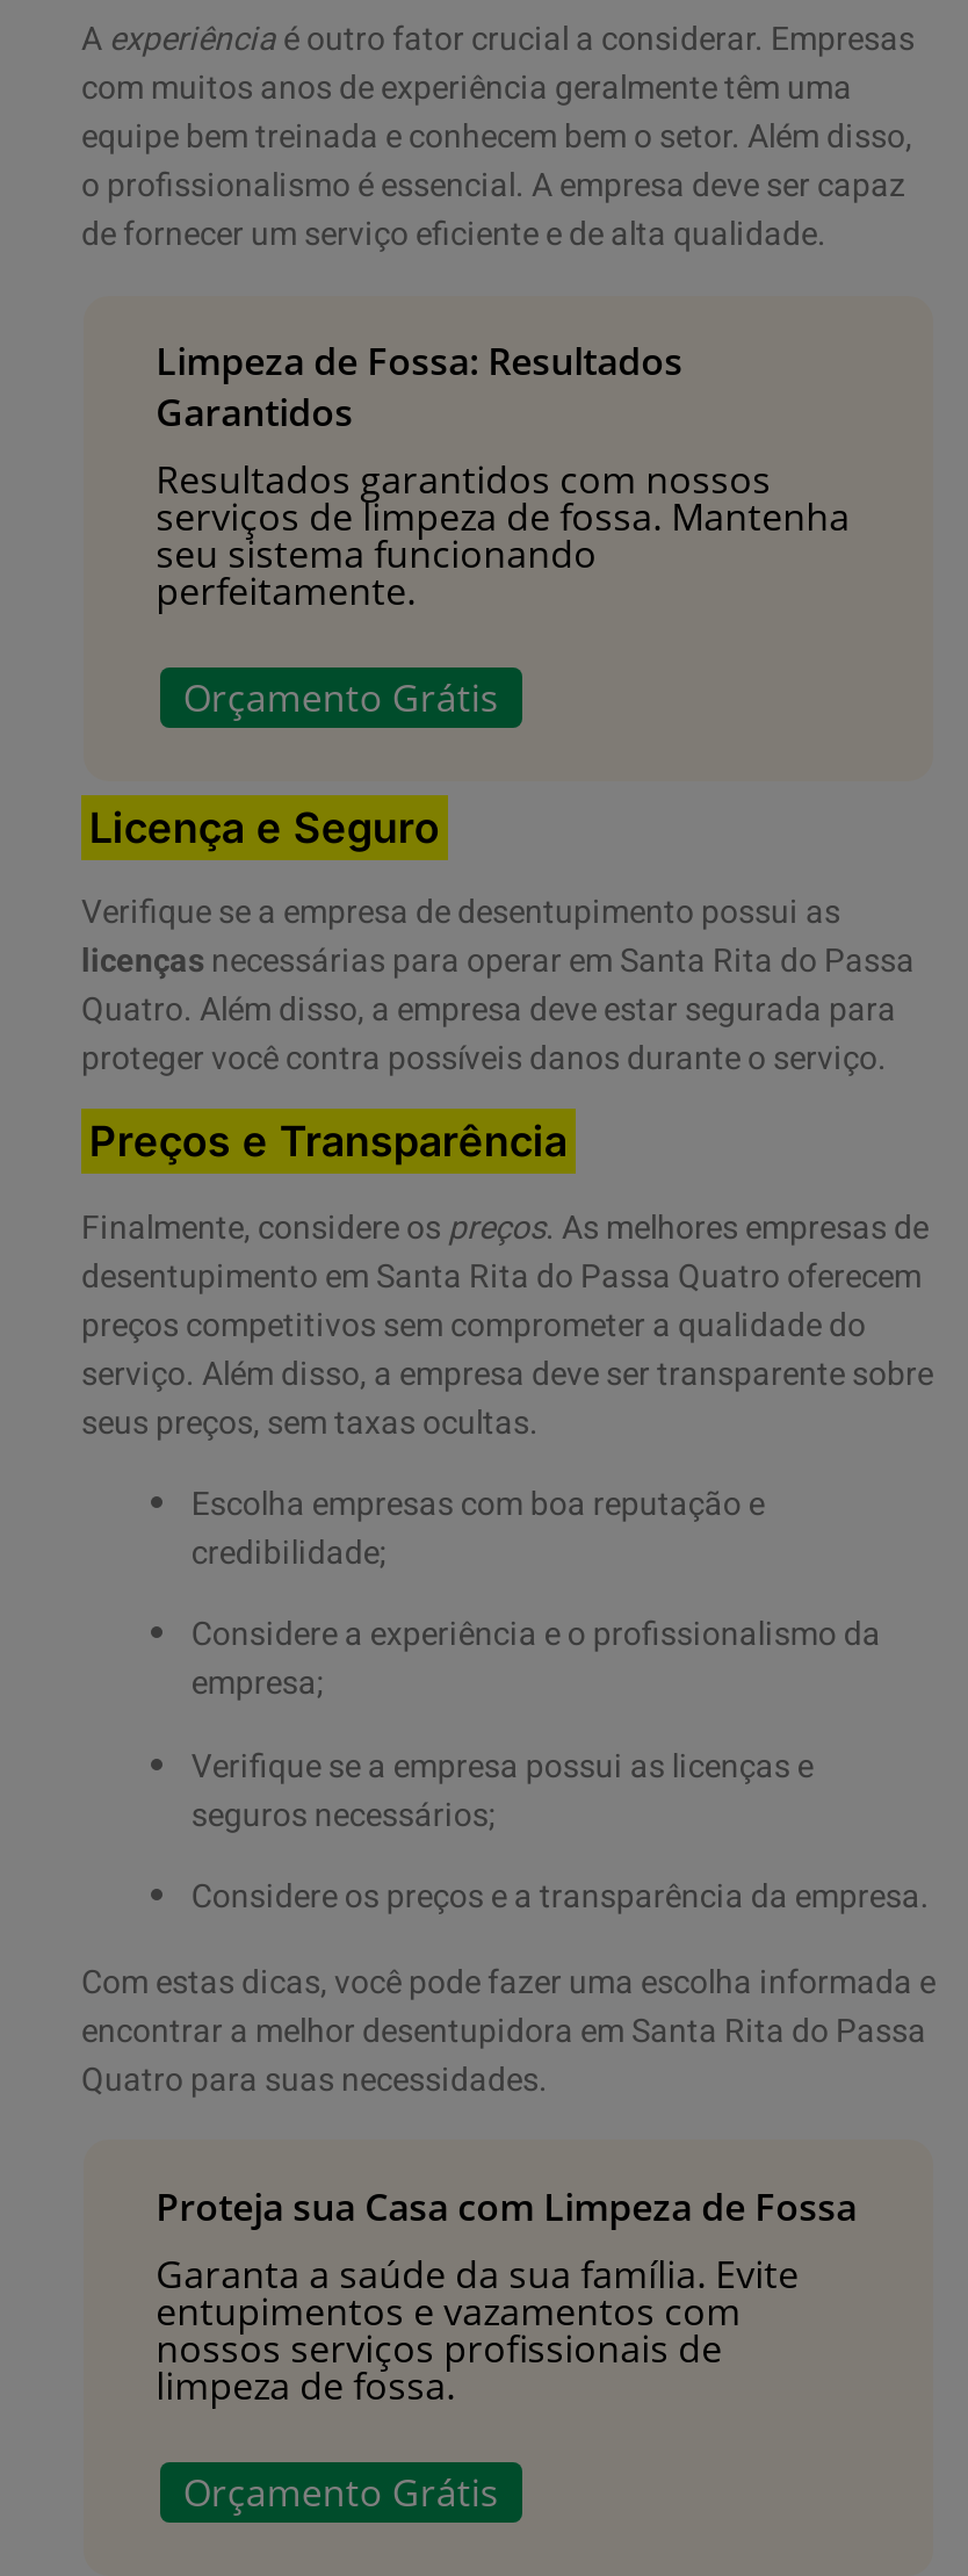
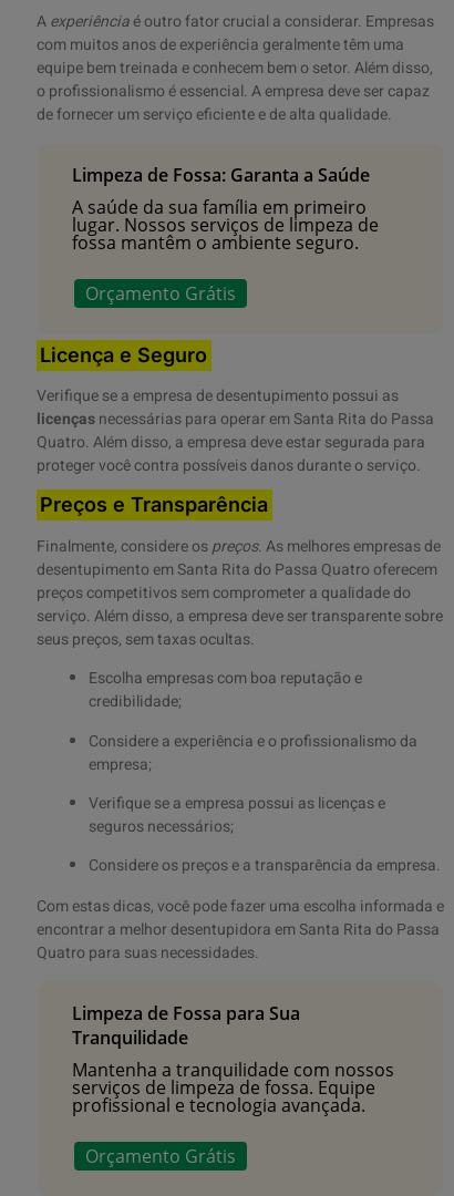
[156,337,850,618] Limpeza de Fossa: Resultados | Garantidos | Resultados garantidos com nossos | serviços de limpeza de fossa. Mantenha | seu sistema funcionando | perfeitamente. -> [72,163,379,255] Limpeza de Fossa: Garanta a Saúde | A saúde da sua família em primeiro | lugar. Nossos serviços de limpeza de | fossa mantêm o ambiente seguro.
[156,2181,857,2411] Proteja sua Casa com Limpeza de Fossa | Garanta a saúde da sua família. Evite | entupimentos e vazamentos com | nossos serviços profissionais de | limpeza de fossa. -> [72,1001,394,1117] Limpeza de Fossa para Sua | Tranquilidade | Mantenha a tranquilidade com nossos | serviços de limpeza de fossa. Equipe | profissional e tecnologia avançada.

